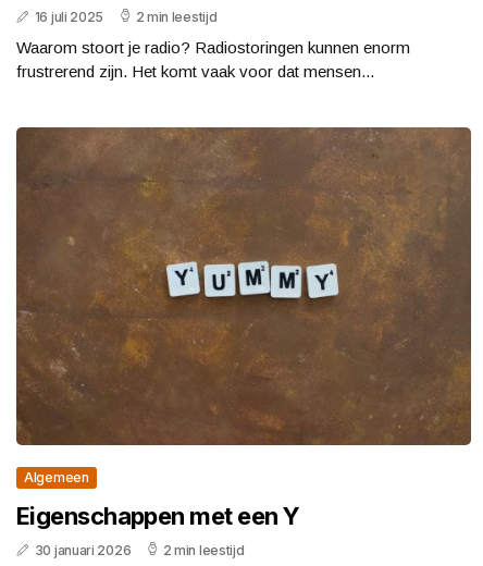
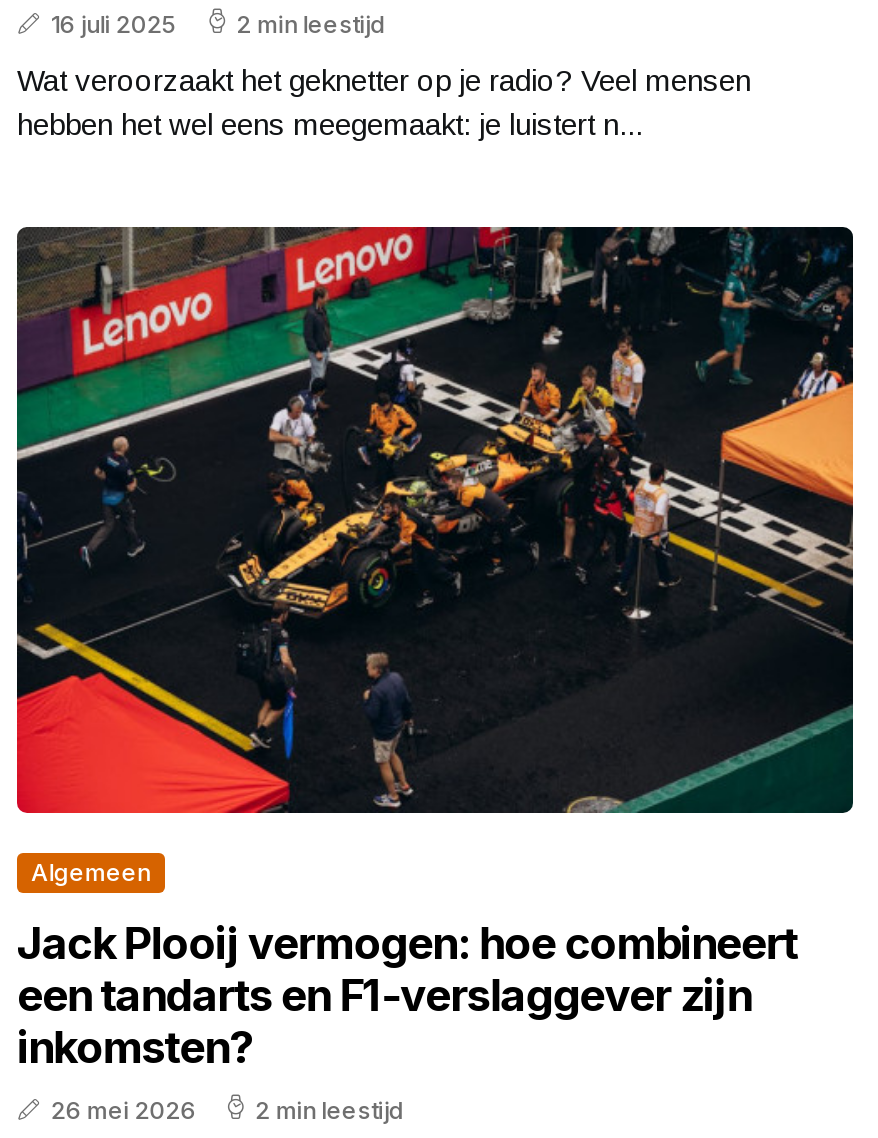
[16,38,410,80] Waarom stoort je radio? Radiostoringen kunnen enorm | frustrerend zijn. Het komt vaak voor dat mensen... -> [17,64,751,142] Wat veroorzaakt het geknetter op je radio? Veel mensen | hebben het wel eens meegemaakt: je luistert n...
[15,126,472,446] [image] -> [15,224,855,816] [image]
[16,502,300,559] Eigenschappen met een Y | 30 januari 2026 -> [17,917,797,1125] Jack Plooij vermogen: hoe combineert | een tandarts en F1-verslaggever zijn | inkomsten? | 26 mei 2026

